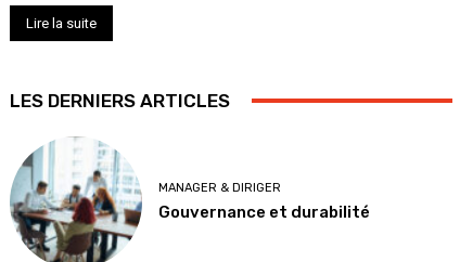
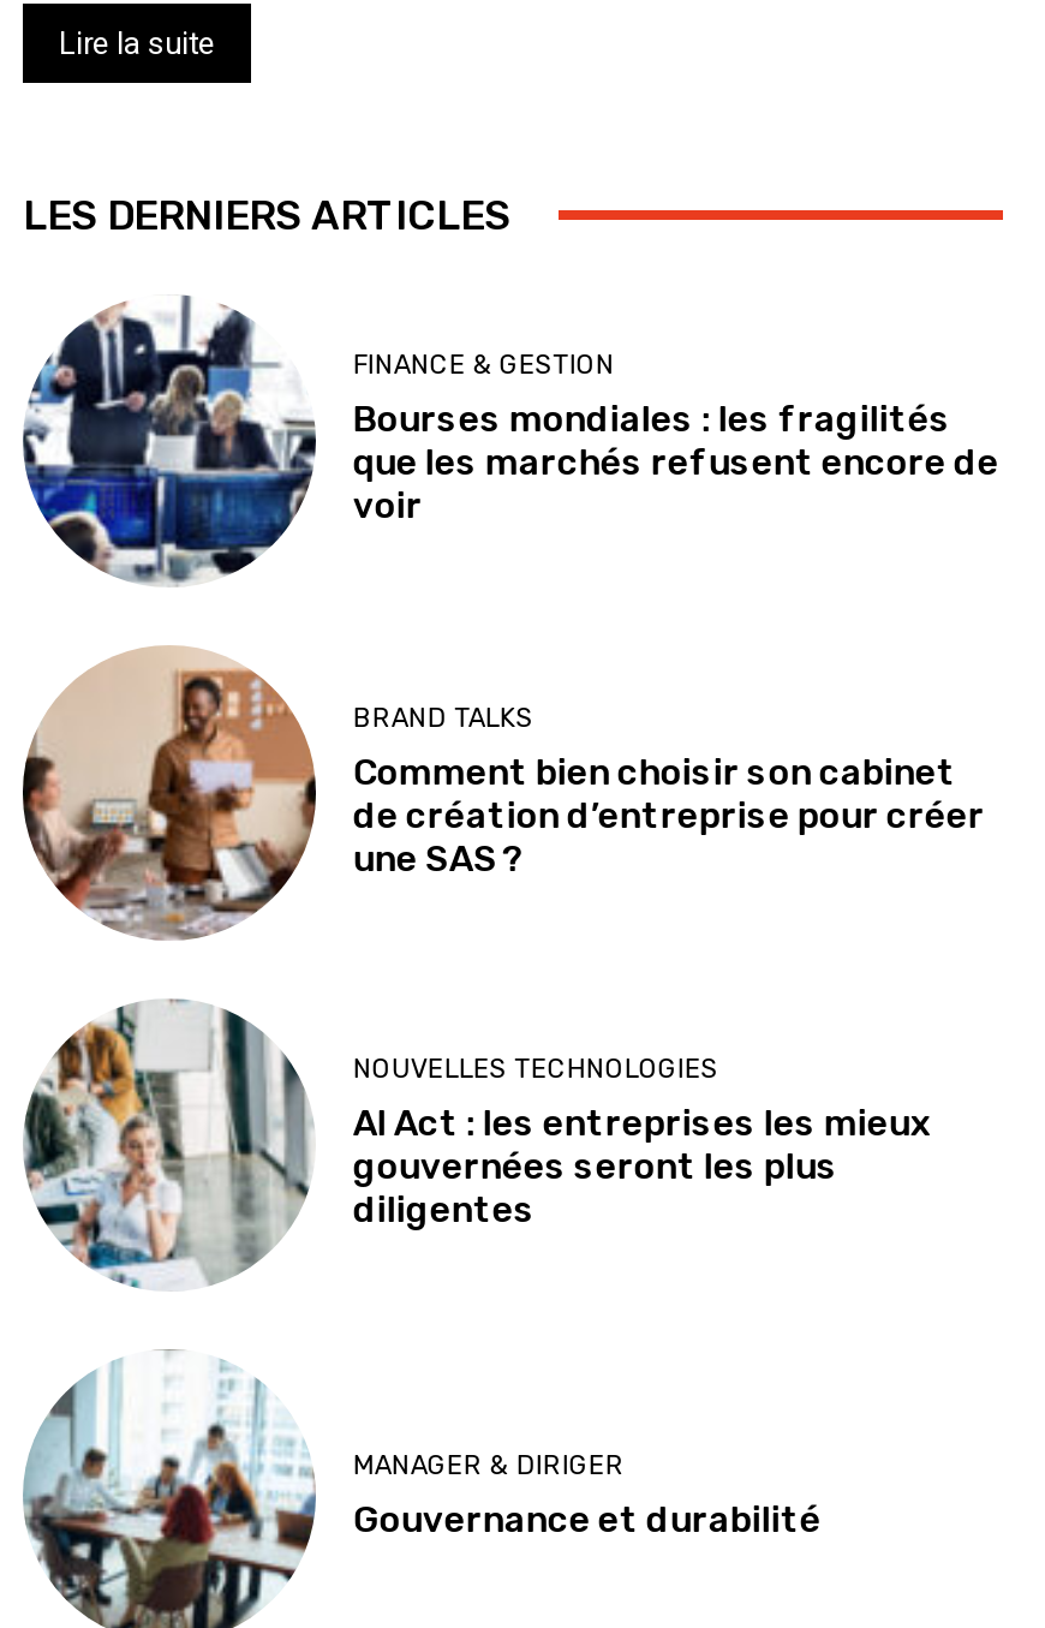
none -> [20,645,985,941] [image] | BRAND TALKS | Comment bien choisir son cabinet | de création d’entreprise pour créer | une SAS ?
none -> [23,294,999,588] [image] | FINANCE & GESTION | Bourses mondiales : les fragilités | que les marchés refusent encore de | voir
none -> [23,998,929,1289] [image] | NOUVELLES TECHNOLOGIES | AI Act : les entreprises les mieux | gouvernées seront les plus | diligentes

